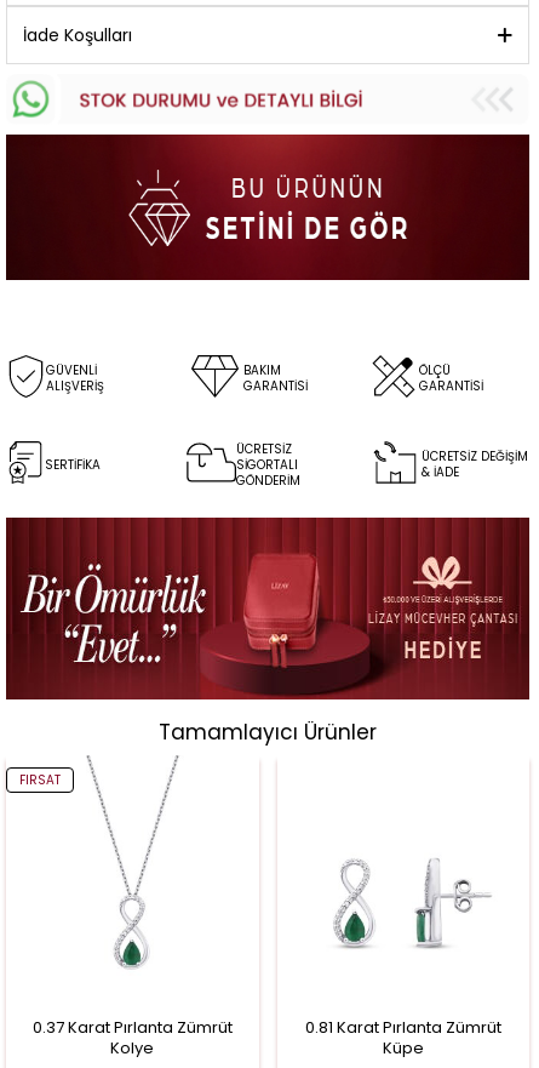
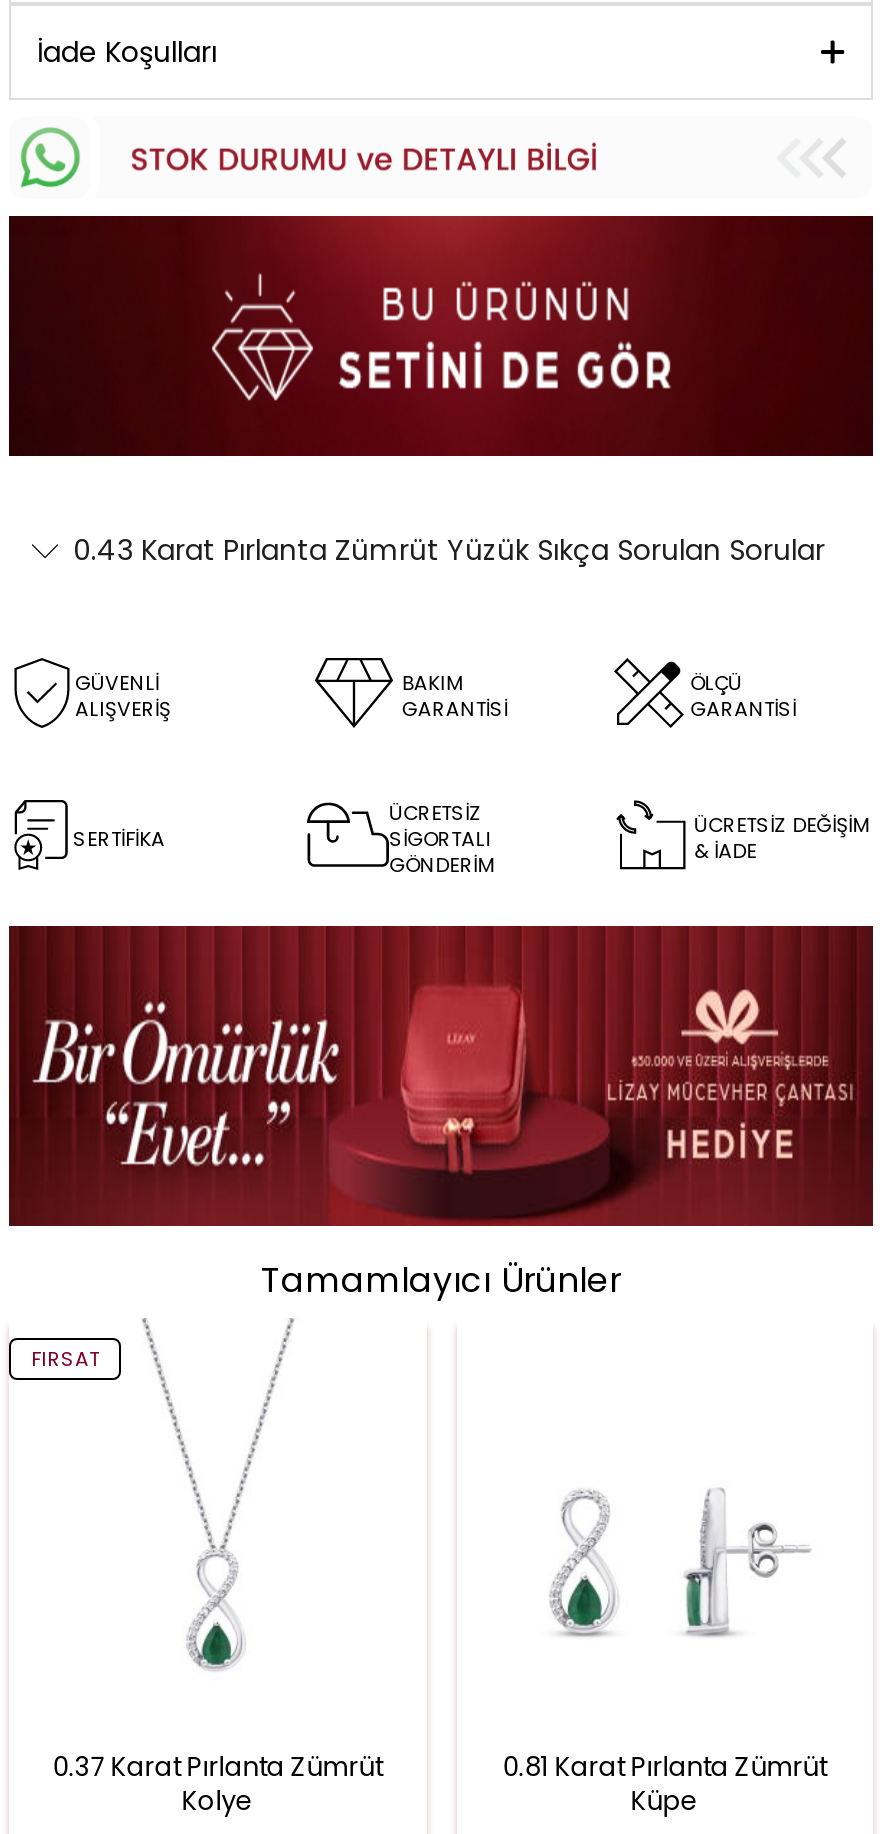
none -> [73,529,825,569] 0.43 Karat Pırlanta Zümrüt Yüzük Sıkça Sorulan Sorular

